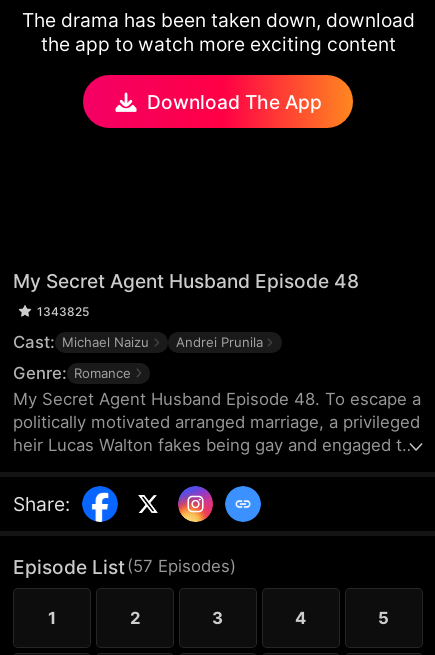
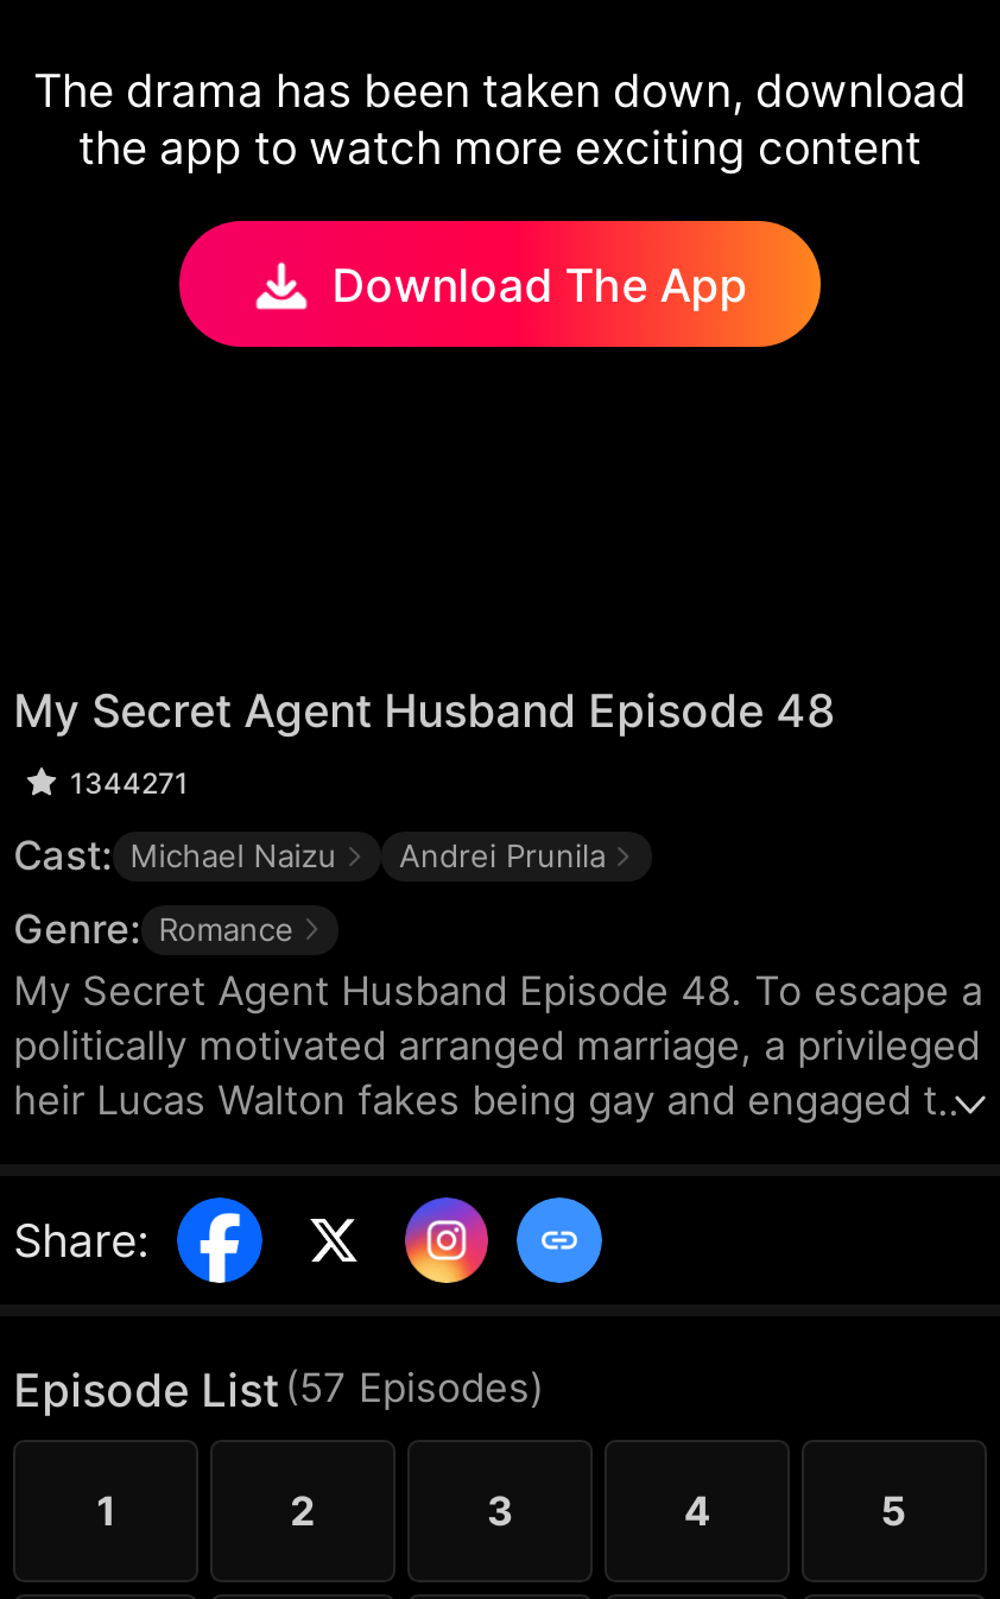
[37,304,89,319] 1343825 -> [70,765,189,800] 1344271

